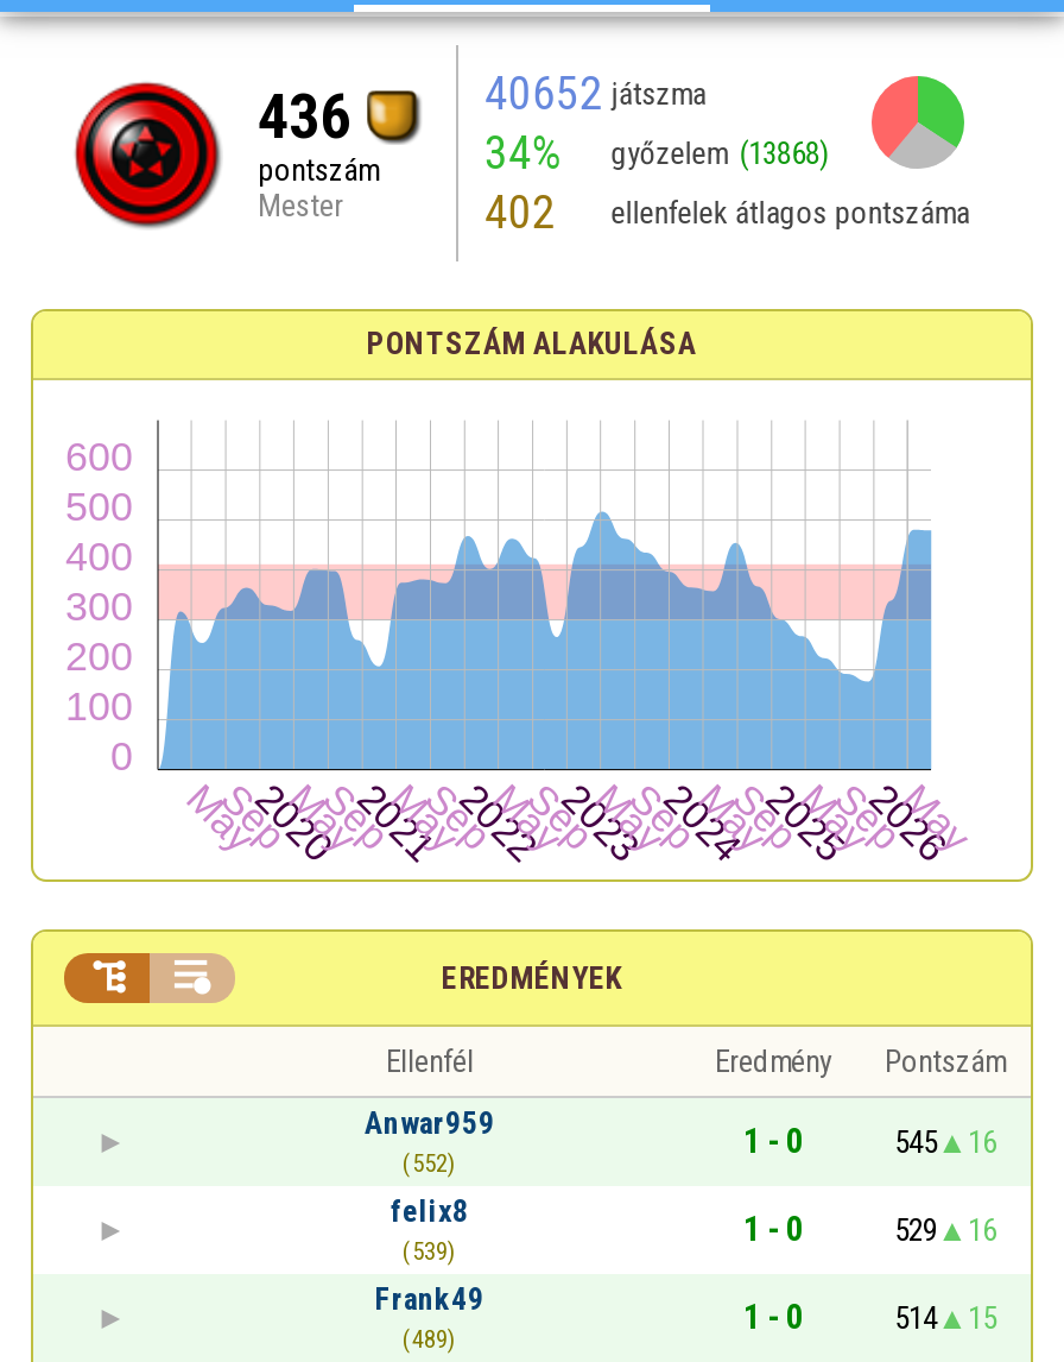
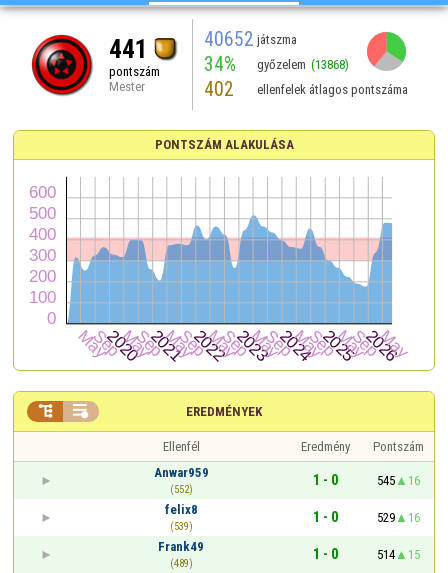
[258,80,350,151] 436 -> [108,33,147,63] 441

